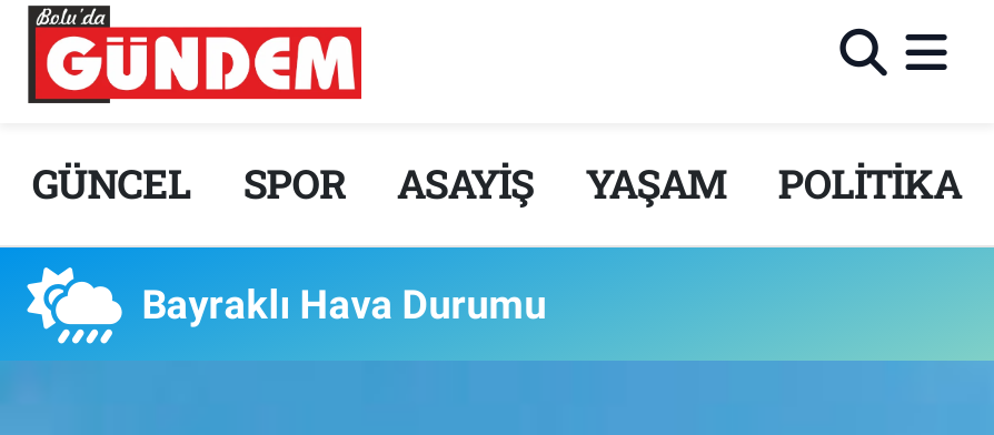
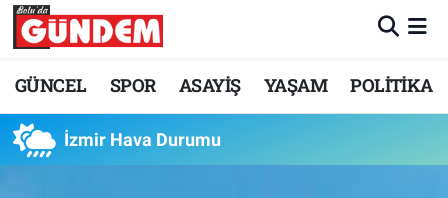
[142,281,546,328] Bayraklı Hava Durumu -> [64,129,221,150] İzmir Hava Durumu

